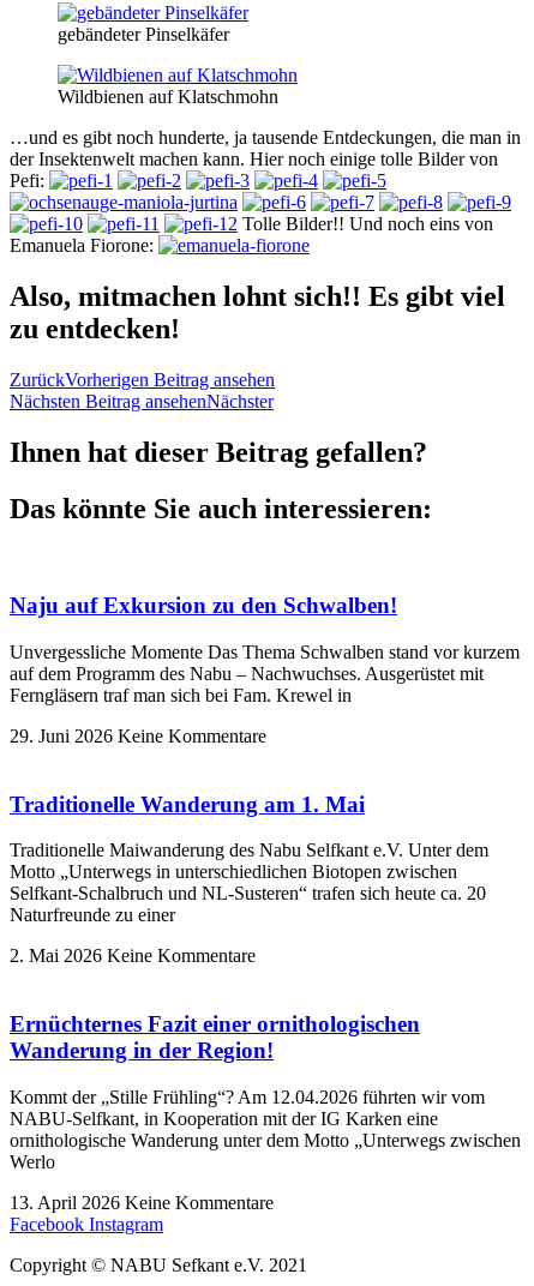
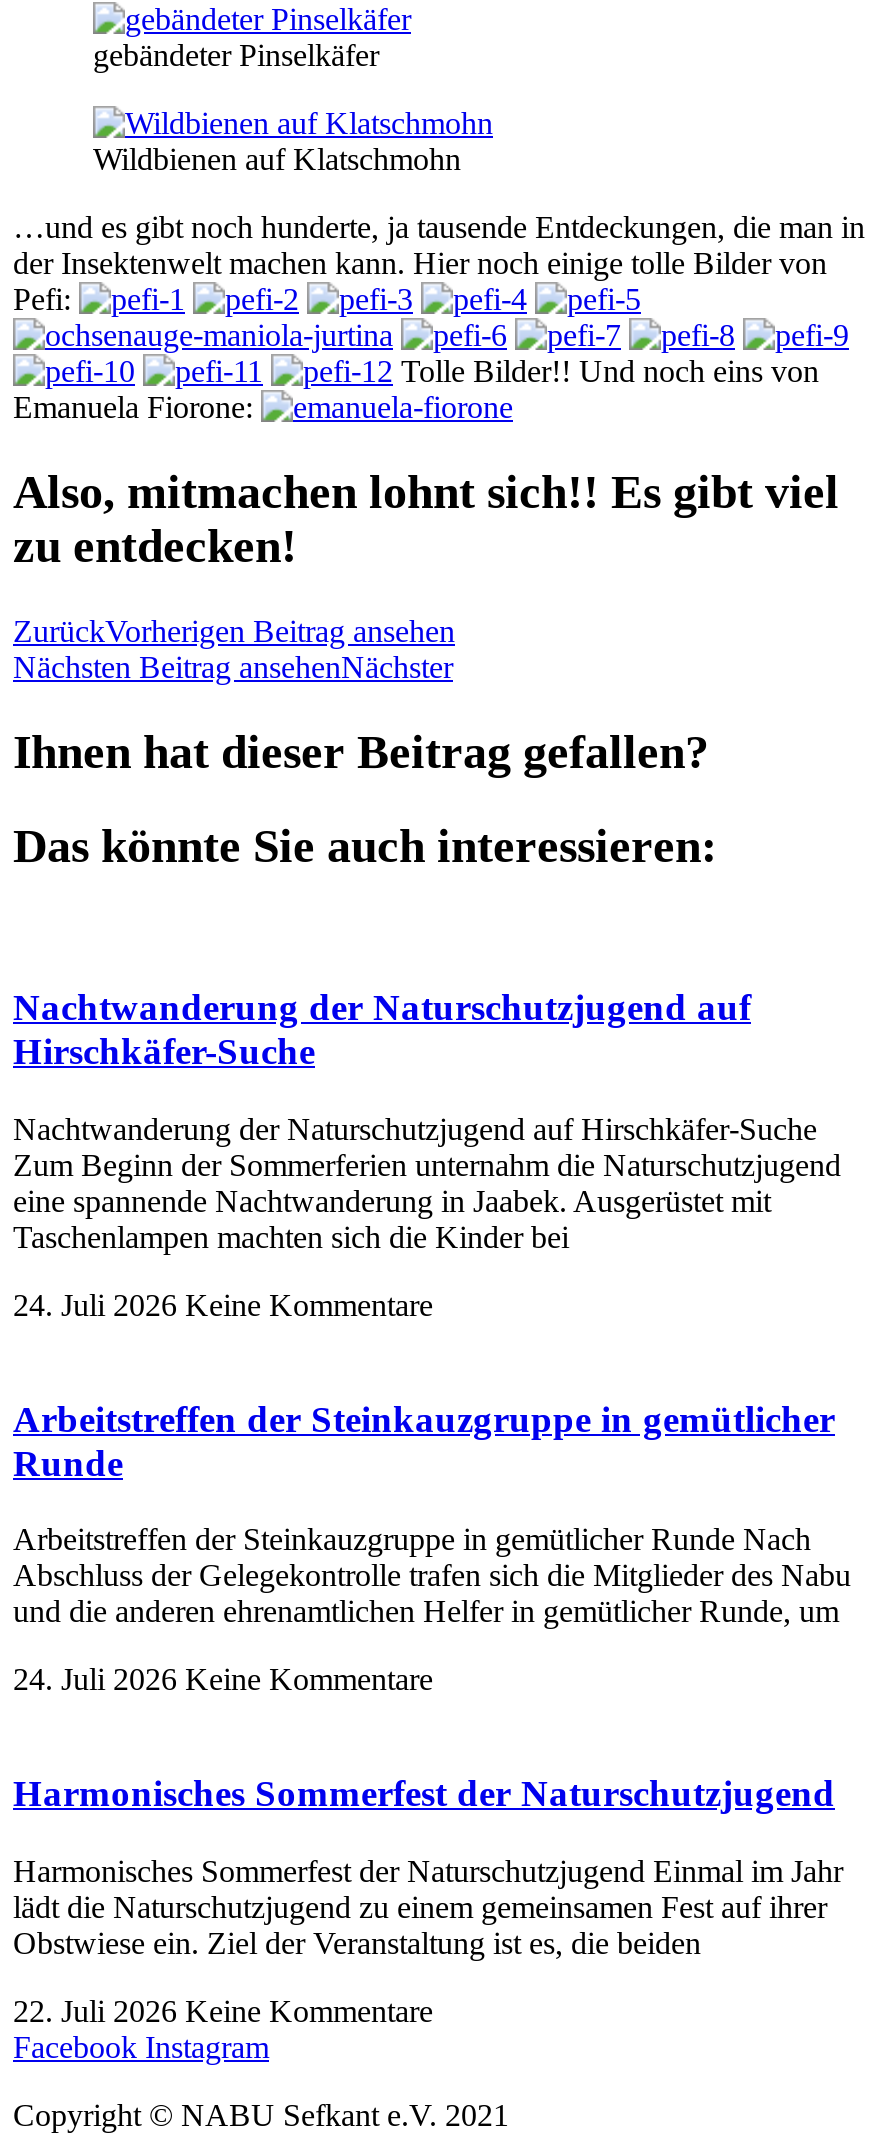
[10,593,397,618] Naju auf Exkursion zu den Schwalben! -> [13,986,751,1072] Nachtwanderung der Naturschutzjugend auf | Hirschkäfer-Suche
[10,642,520,705] Unvergessliche Momente Das Thema Schwalben stand vor kurzem | auf dem Programm des Nabu – Nachwuchses. Ausgerüstet mit | Ferngläsern traf man sich bei Fam. Krewel in -> [13,1112,841,1254] Nachtwanderung der Naturschutzjugend auf Hirschkäfer-Suche | Zum Beginn der Sommerferien unternahm die Naturschutzjugend | eine spannende Nachtwanderung in Jaabek. Ausgerüstet mit | Taschenlampen machten sich die Kinder bei
[10,726,266,746] 29. Juni 2026 Keine Kommentare -> [13,1288,433,1322] 24. Juli 2026 Keine Kommentare
[10,791,365,817] Traditionelle Wanderung am 1. Mai -> [13,1397,835,1483] Arbeitstreffen der Steinkauzgruppe in gemütlicher | Runde
[10,840,488,925] Traditionelle Maiwanderung des Nabu Selfkant e.V. Unter dem | Motto „Unterwegs in unterschiedlichen Biotopen zwischen | Selfkant-Schalbruch und NL-Susteren“ trafen sich heute ca. 20 | Naturfreunde zu einer -> [13,1523,851,1629] Arbeitstreffen der Steinkauzgruppe in gemütlicher Runde Nach | Abschluss der Gelegekontrolle trafen sich die Mitglieder des Nabu | und die anderen ehrenamtlichen Helfer in gemütlicher Runde, um
[10,946,256,966] 2. Mai 2026 Keine Kommentare -> [13,1663,433,1697] 24. Juli 2026 Keine Kommentare
[10,1011,420,1063] Ernüchternes Fazit einer ornithologischen | Wanderung in der Region! -> [13,1772,835,1814] Harmonisches Sommerfest der Naturschutzjugend
[10,1087,521,1172] Kommt der „Stille Frühling“? Am 12.04.2026 führten wir vom | NABU-Selfkant, in Kooperation mit der IG Karken eine | ornithologische Wanderung unter dem Motto „Unterwegs zwischen | Werlo -> [13,1854,843,1960] Harmonisches Sommerfest der Naturschutzjugend Einmal im Jahr | lädt die Naturschutzjugend zu einem gemeinsamen Fest auf ihrer | Obstwiese ein. Ziel der Veranstaltung ist es, die beiden
[10,1192,274,1213] 13. April 2026 Keine Kommentare -> [13,1994,433,2028] 22. Juli 2026 Keine Kommentare

